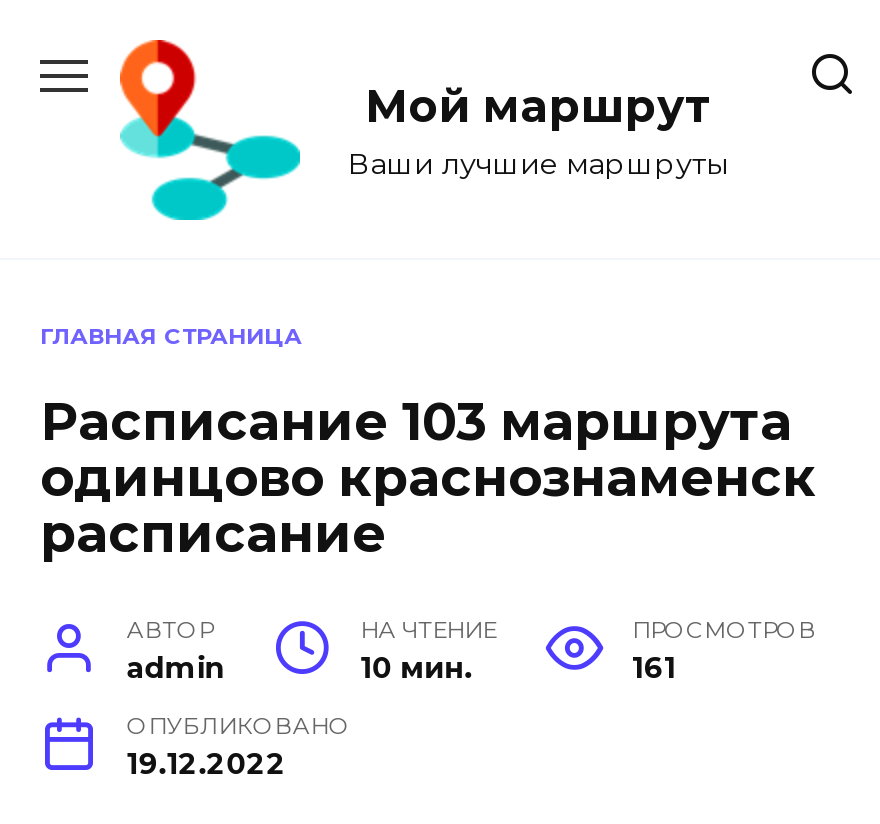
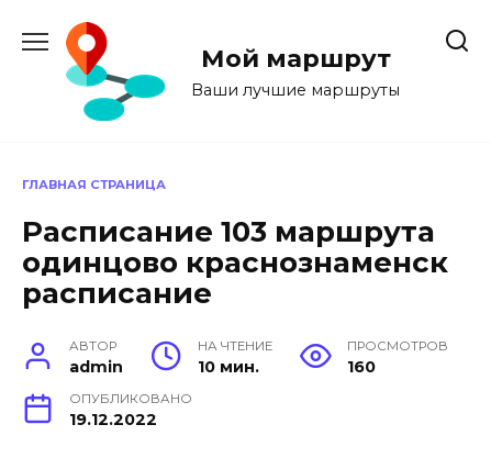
[632,650,676,686] 161 -> [347,357,376,377] 160

